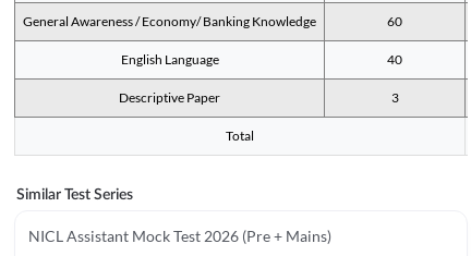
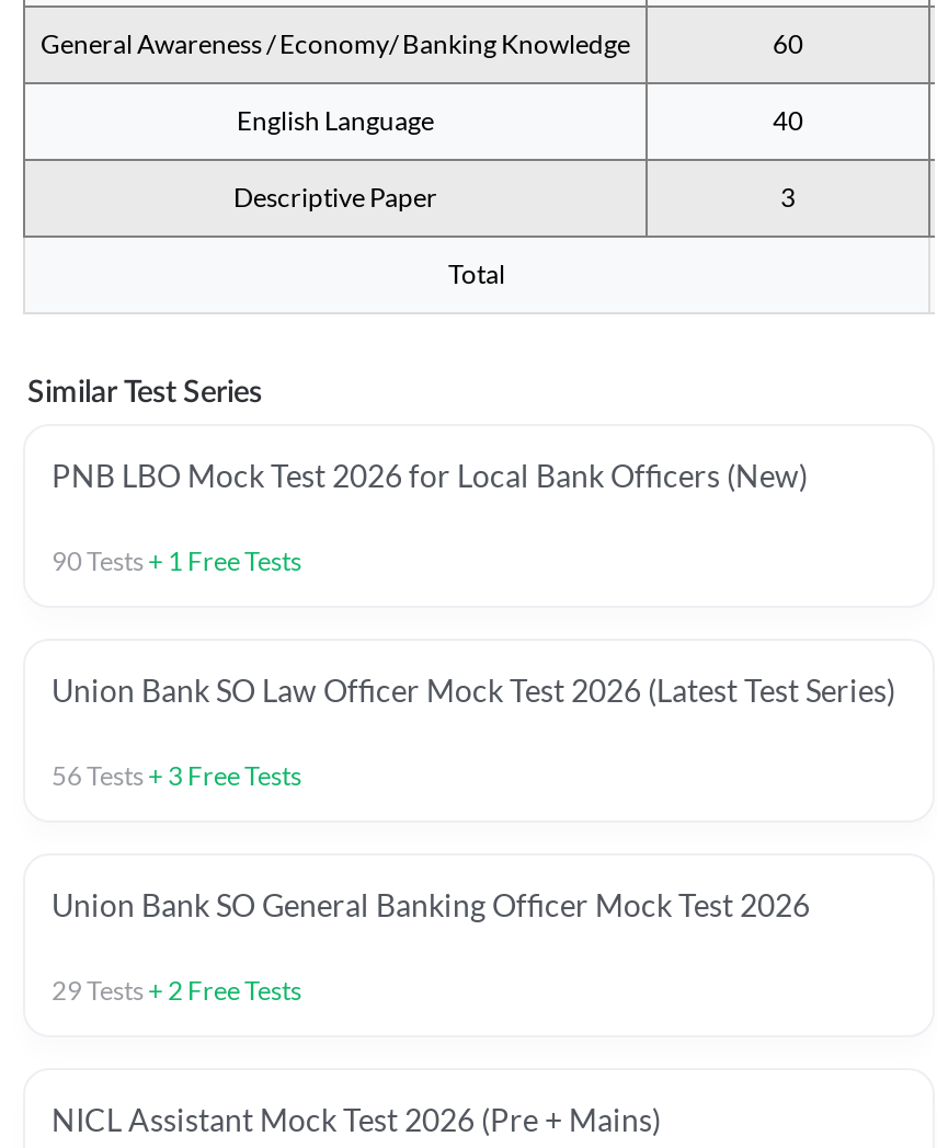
none -> [52,457,808,577] PNB LBO Mock Test 2026 for Local Bank Officers (New) | 90Tests + 1 Free Tests
none -> [52,671,895,792] Union Bank SO Law Officer Mock Test 2026 (Latest Test Series) | 56Tests + 3 Free Tests
none -> [52,886,810,1007] Union Bank SO General Banking Officer Mock Test 2026 | 29Tests + 2 Free Tests

